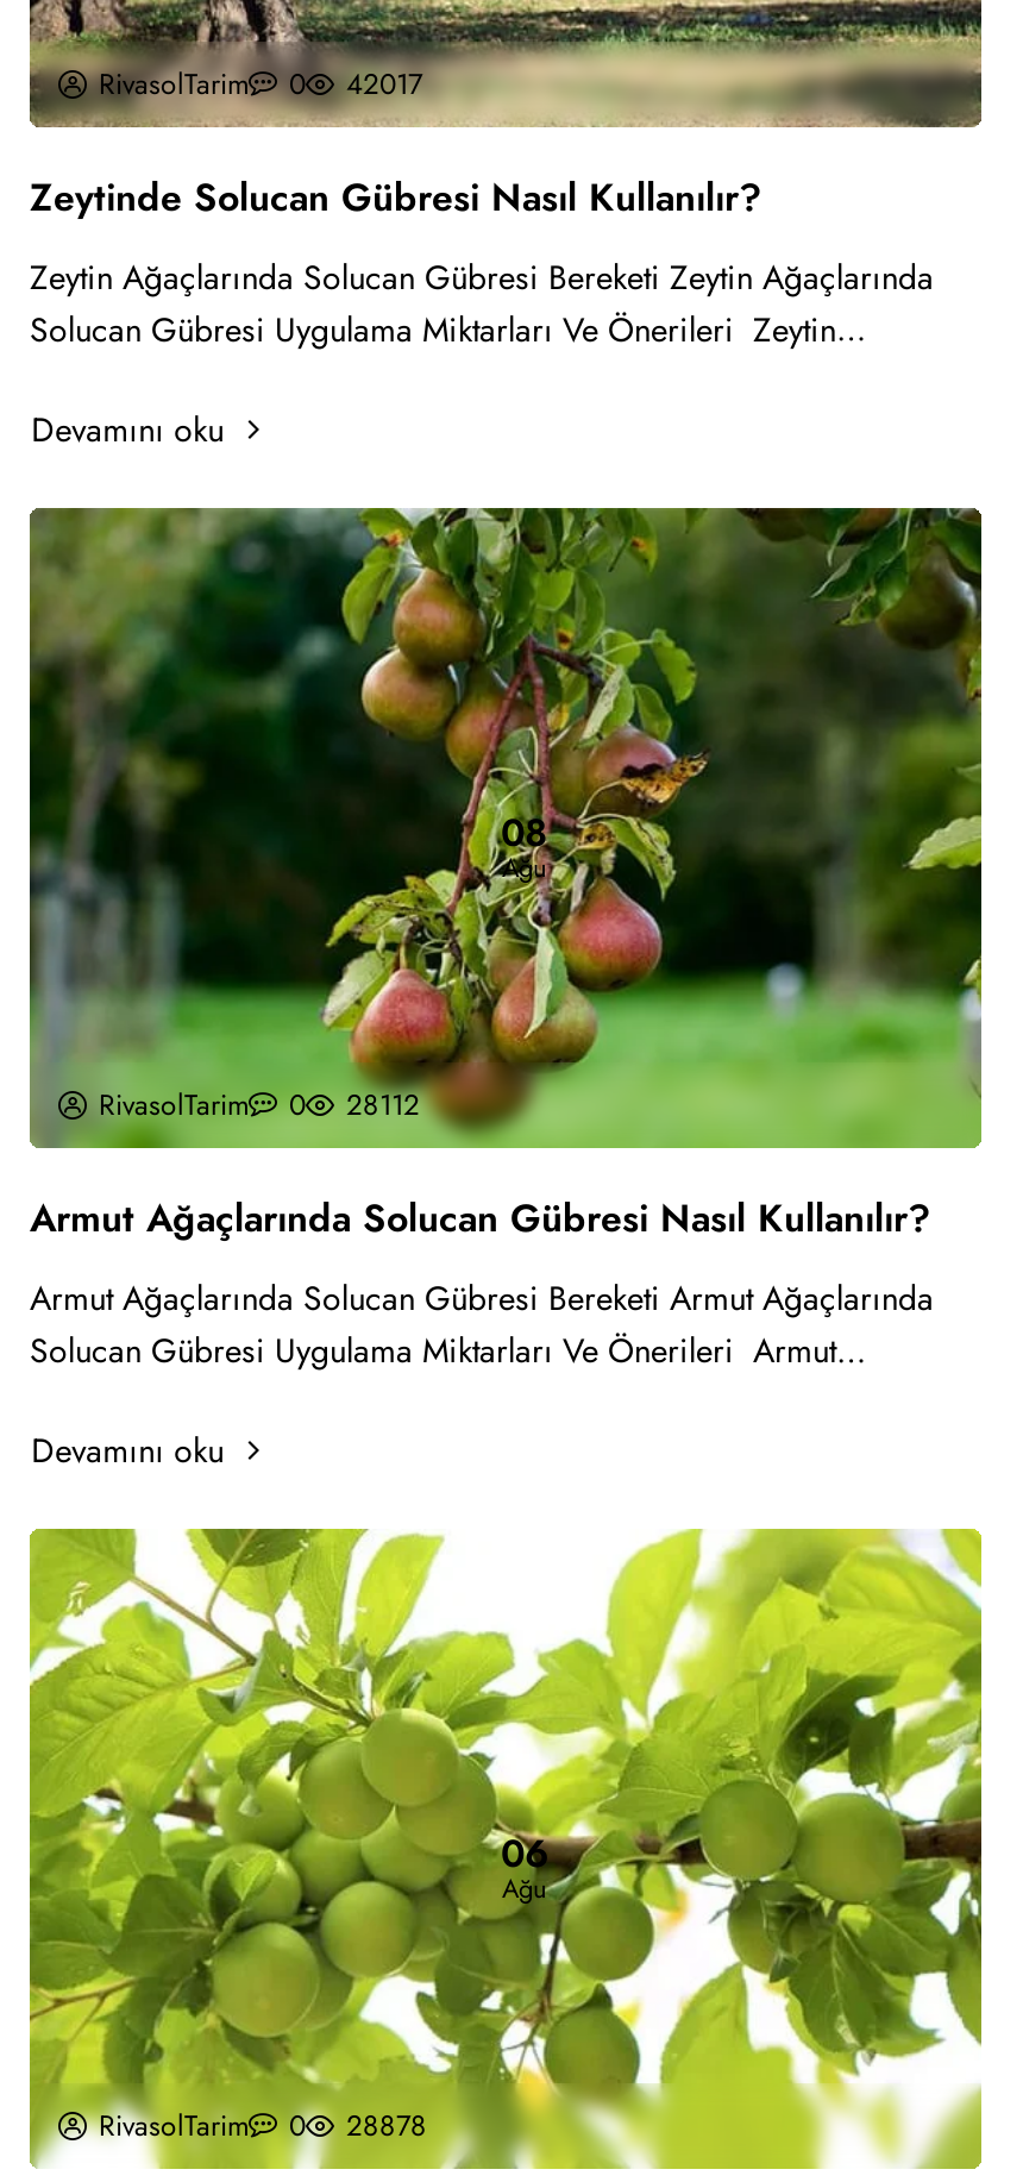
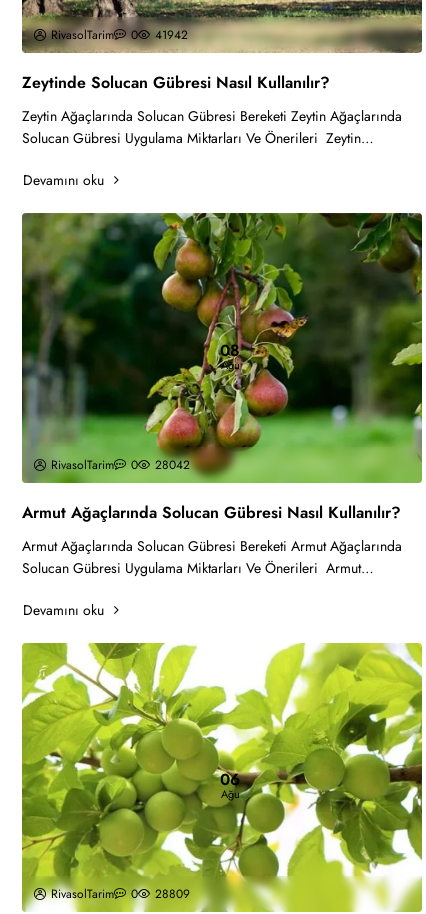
[99,63,422,106] RivasolTarim 0 42017 -> [51,26,188,44] RivasolTarim 0 41942
[99,1085,420,1127] RivasolTarim 0 28112 -> [51,456,190,474] RivasolTarim 0 28042
[99,2106,427,2149] RivasolTarim 0 28878 -> [51,885,190,903] RivasolTarim 0 28809

